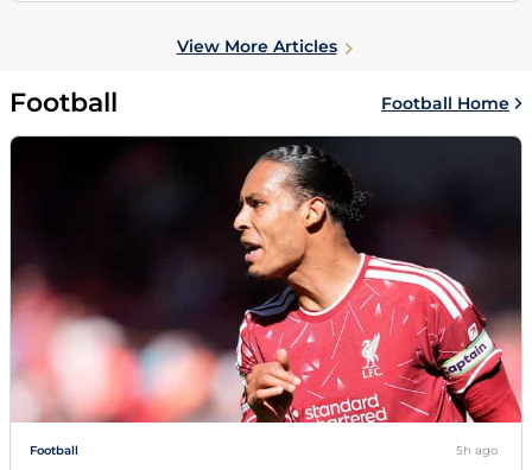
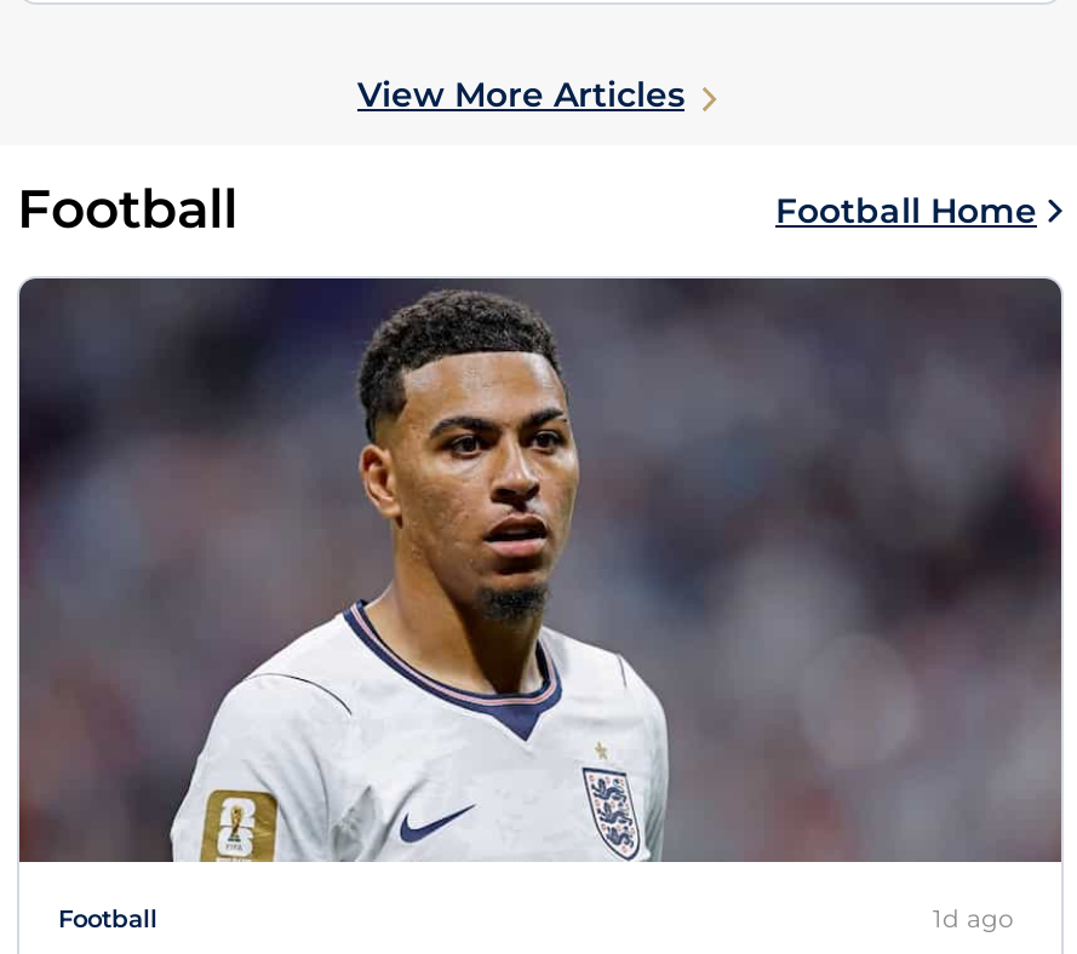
[9,136,522,459] [image] | 5h ago -> [17,278,1064,936] [image] | 1d ago

